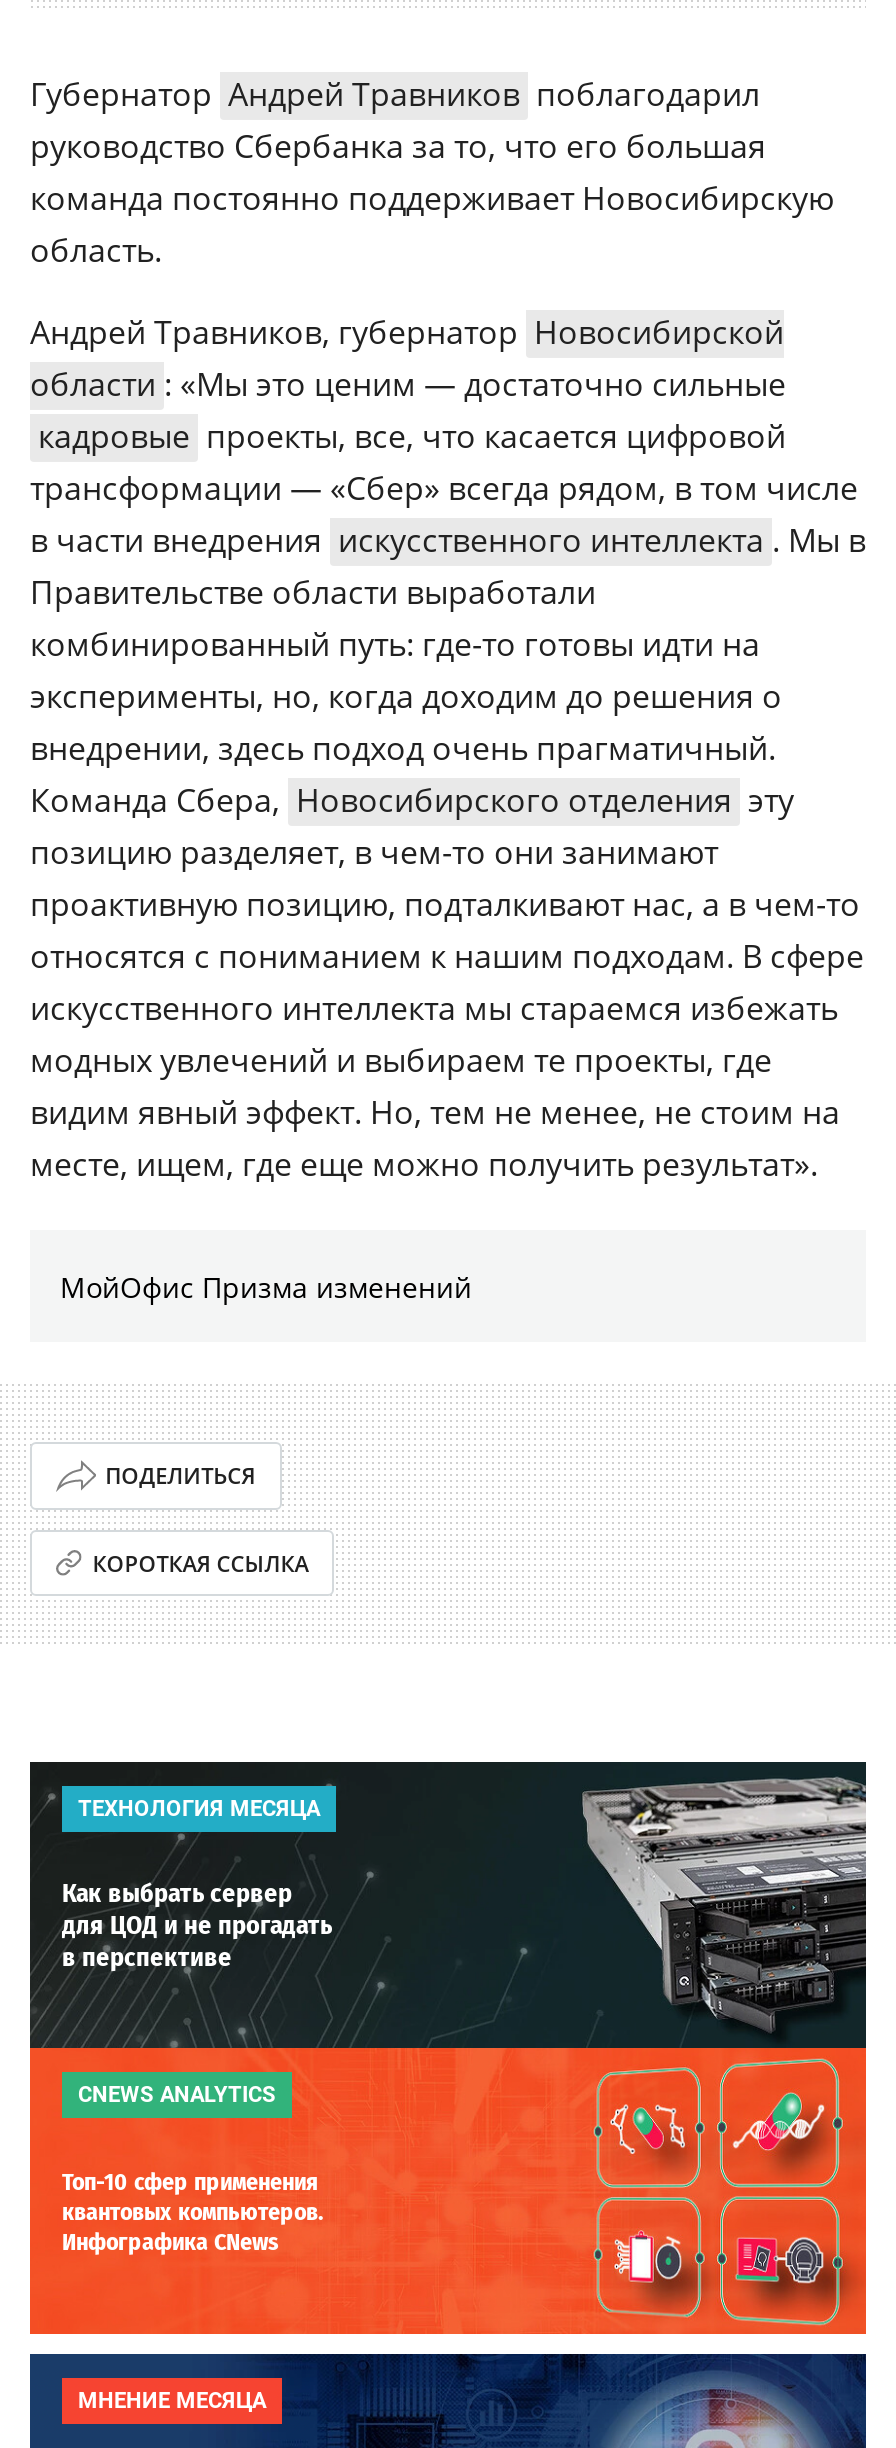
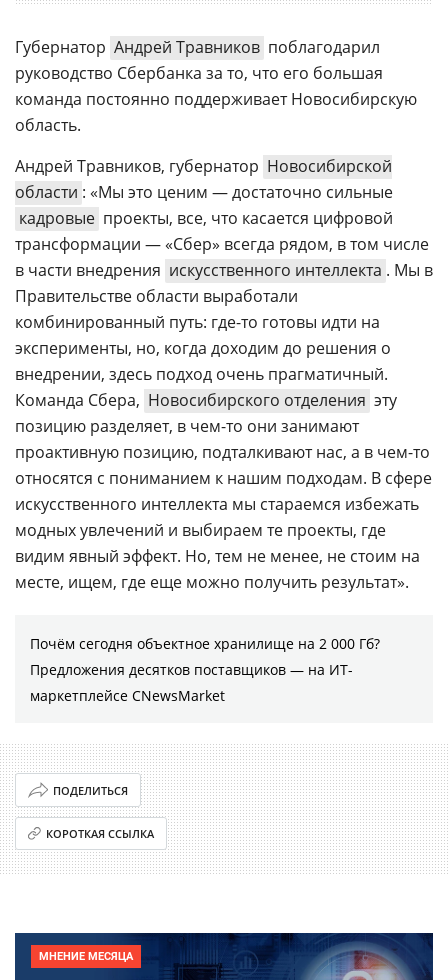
[60,1268,472,1306] МойОфис Призма изменений -> [30,634,380,705] Почём сегодня объектное хранилище на 2 000 Гб? | Предложения десятков поставщиков ― на ИТ- | маркетплейсе CNewsMarket
moved [92,1461,308,1578] -> [46,783,154,841]: ПОДЕЛИТЬСЯ | КОРОТКАЯ ССЫЛКА
[28,1762,868,2336] [image] | ТЕХНОЛОГИЯ МЕСЯЦА | Как выбрать сервер | для ЦОД и не прогадать | в перспективе -> none
[62,2082,324,2256] CNEWS ANALYTICS | Топ-10 сфер применения | квантовых компьютеров. | Инфографика CNews -> none

